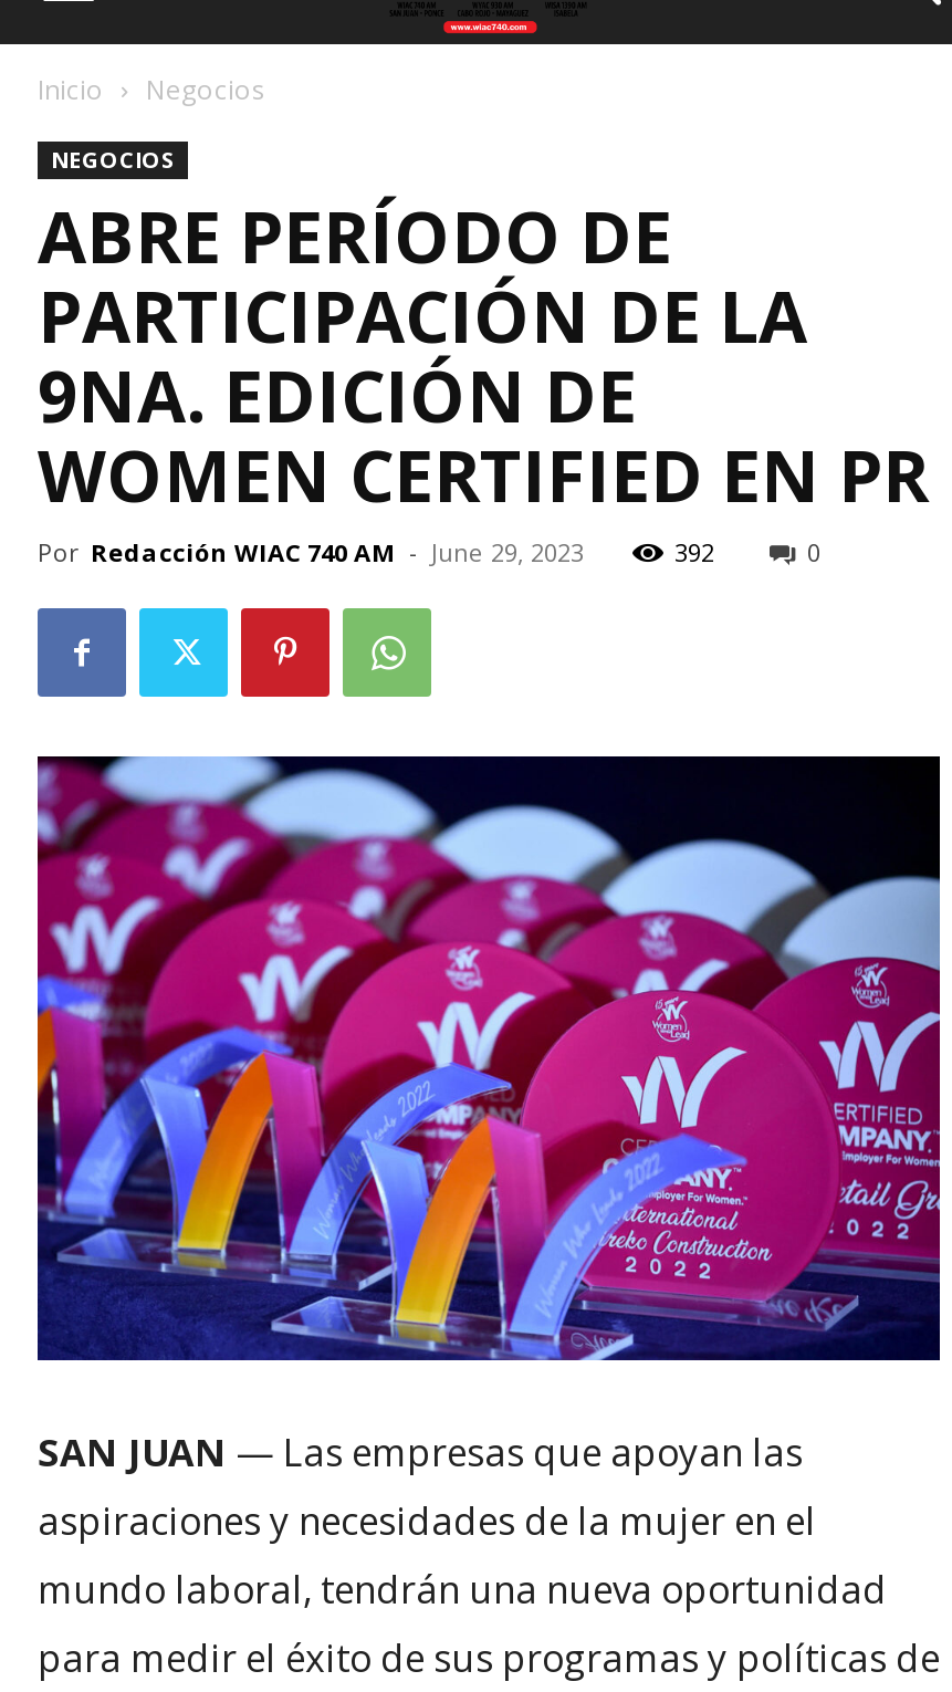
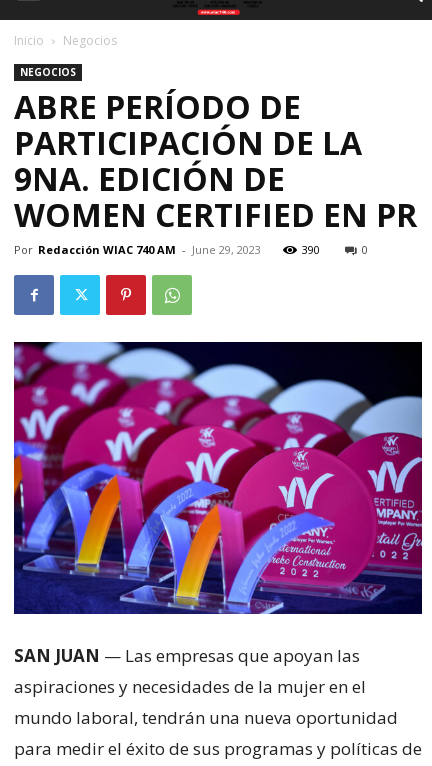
[674,535,714,568] 392 -> [302,242,320,257] 390

